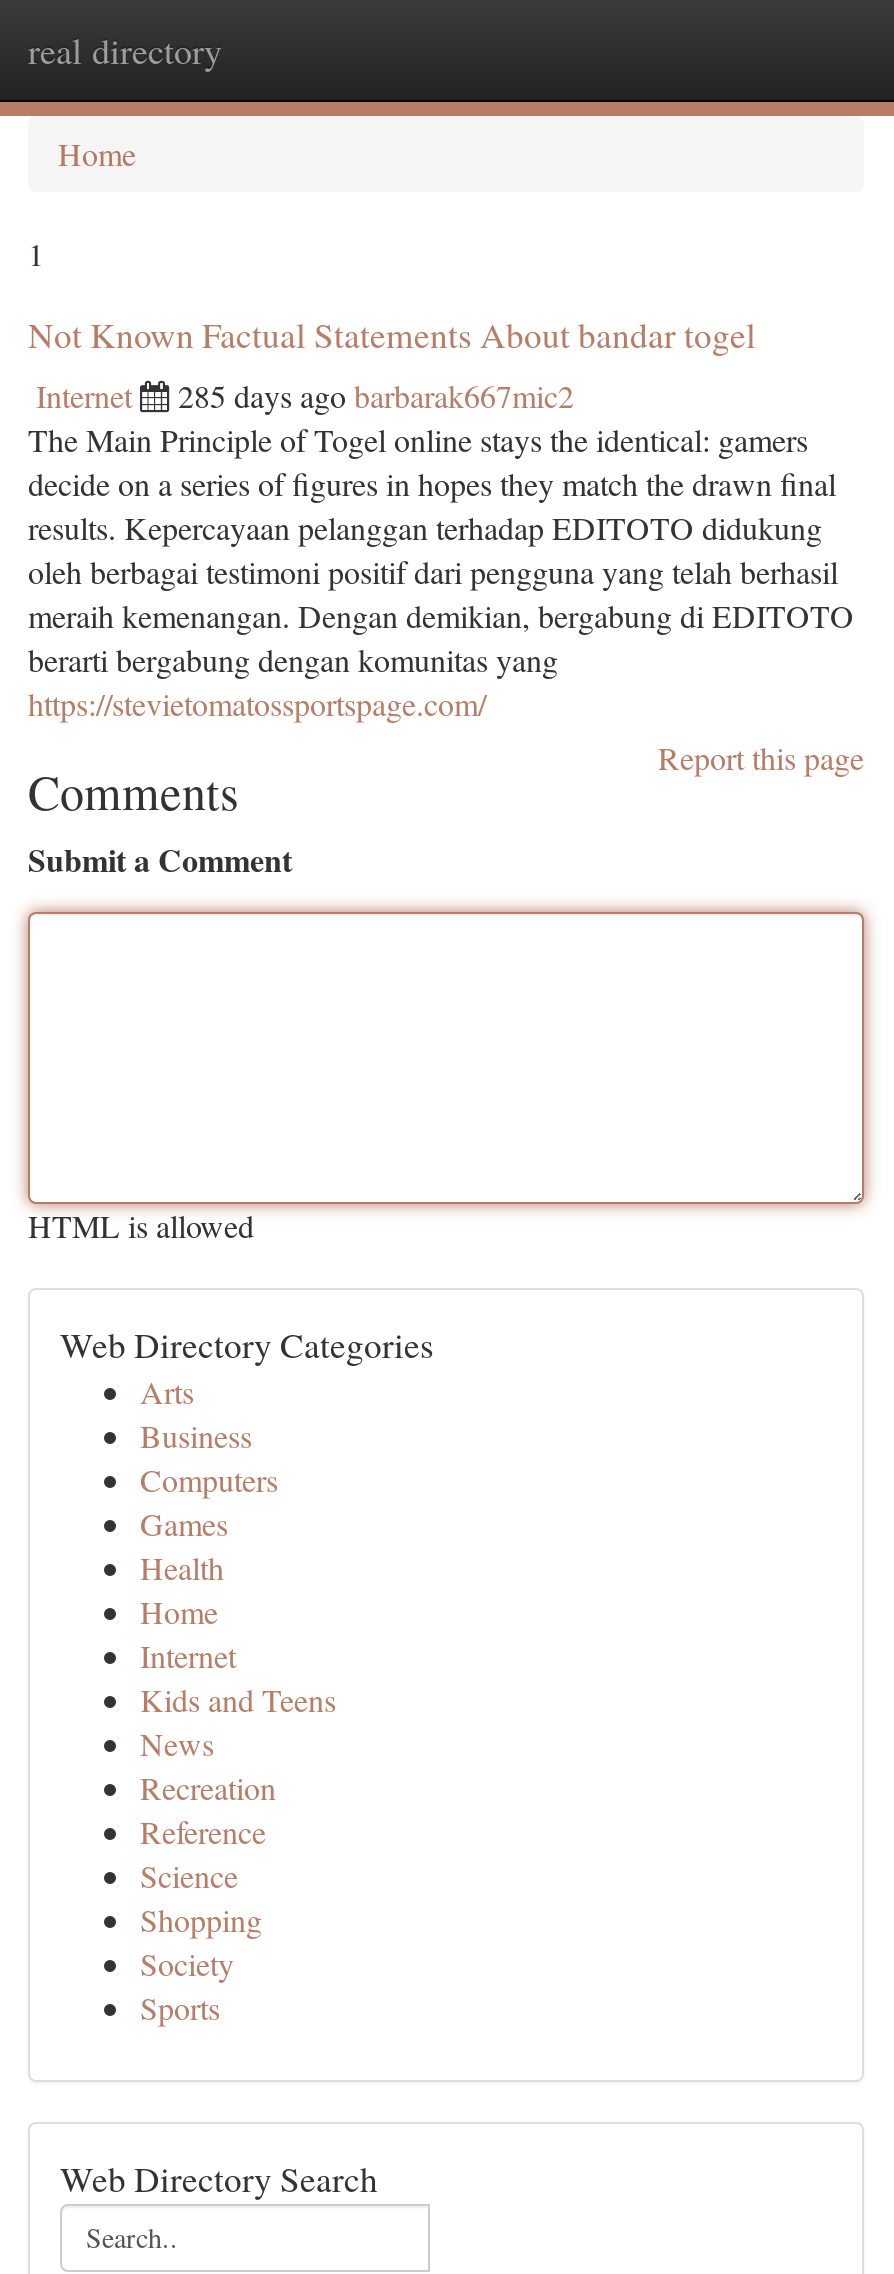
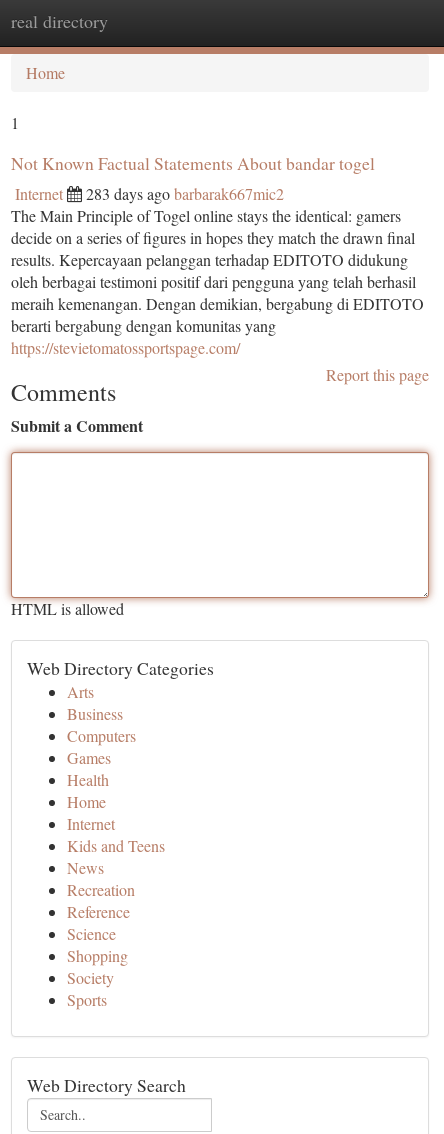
[178,374,574,416] 285 days ago barbarak667mic2 -> [86,183,284,204] 283 days ago barbarak667mic2

